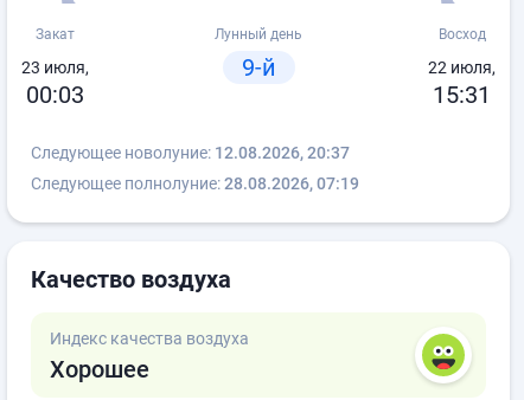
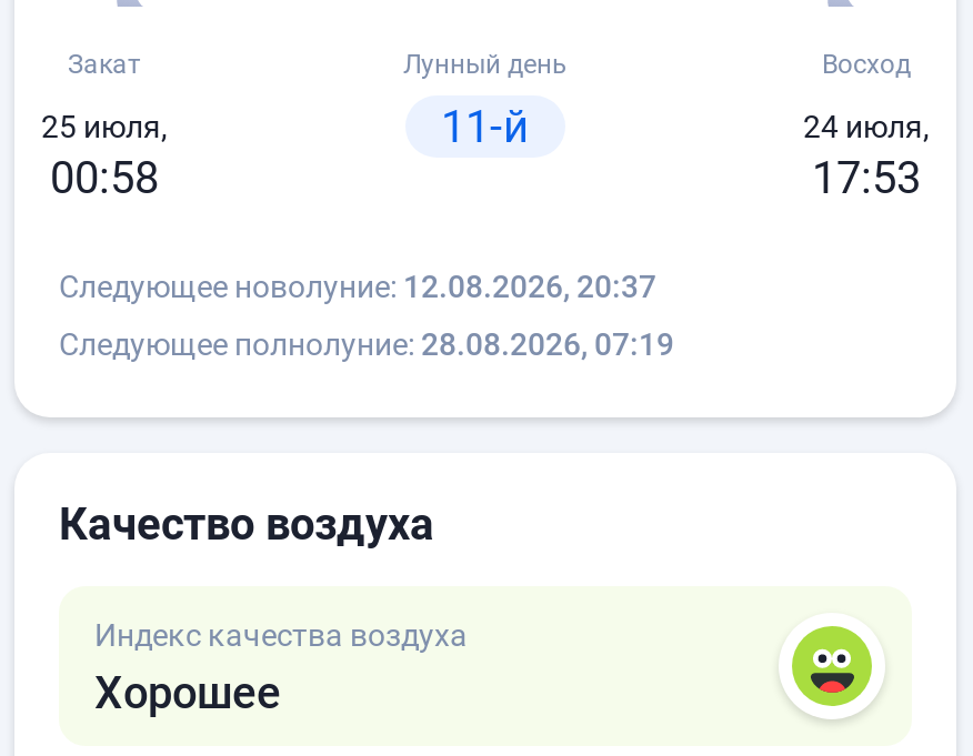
[21,58,89,77] 23 июля, -> [41,109,168,144] 25 июля,
[241,53,276,82] 9-й -> [441,100,530,153] 11-й
[428,58,496,77] 22 июля, -> [803,109,930,144] 24 июля,
[26,80,84,109] 00:03 -> [50,151,159,204] 00:58
[433,80,491,109] 15:31 -> [812,151,921,204] 17:53

